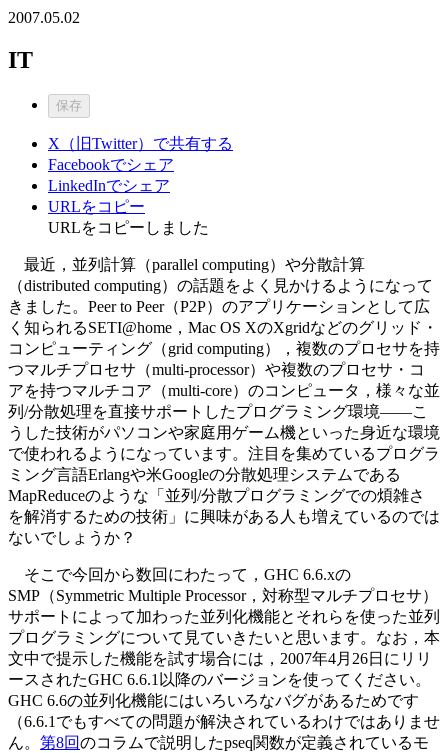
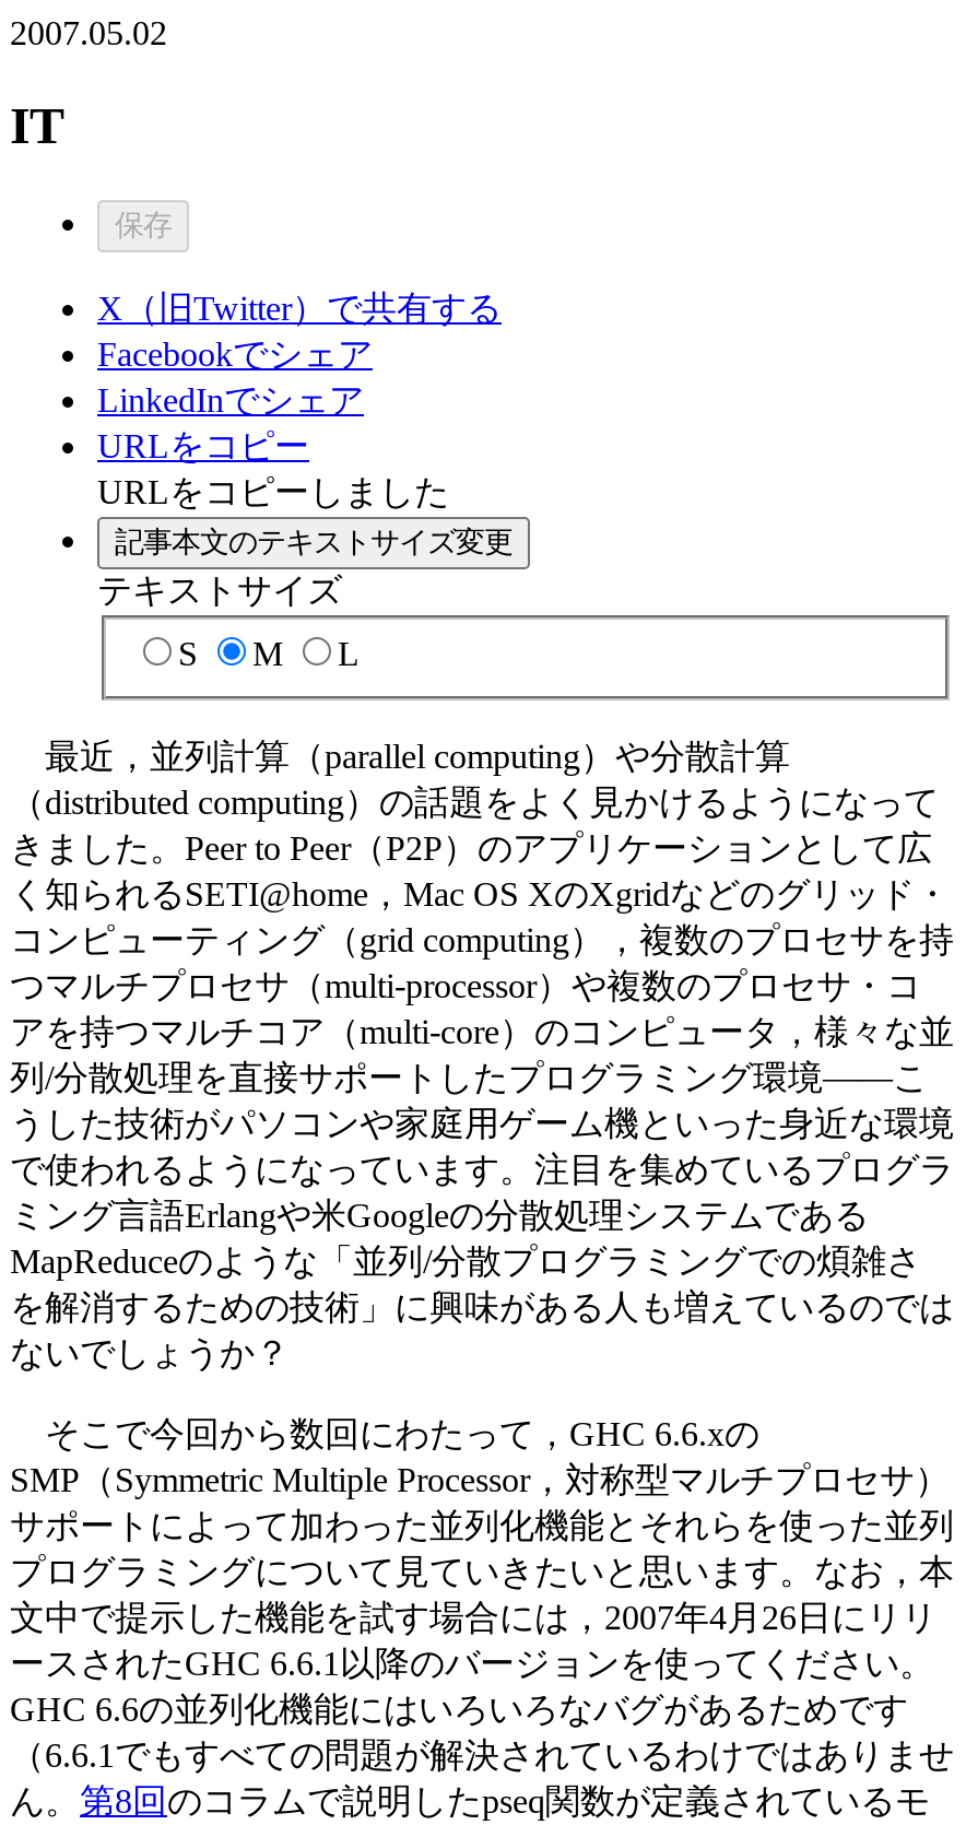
none -> [97,525,513,673] 記事本文のテキストサイズ変更 | テキストサイズ | S | M | L

